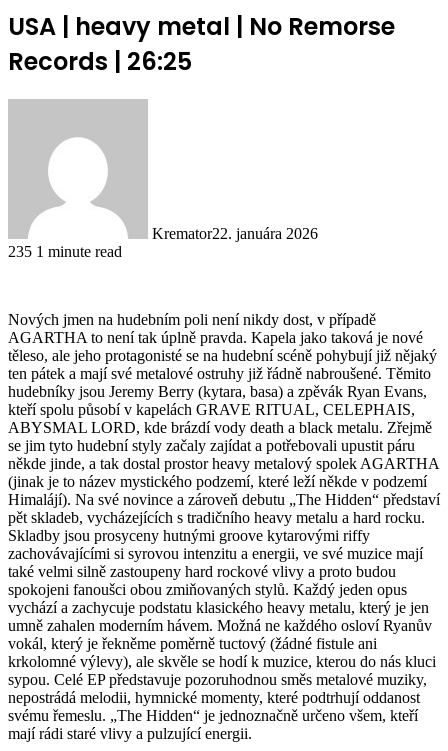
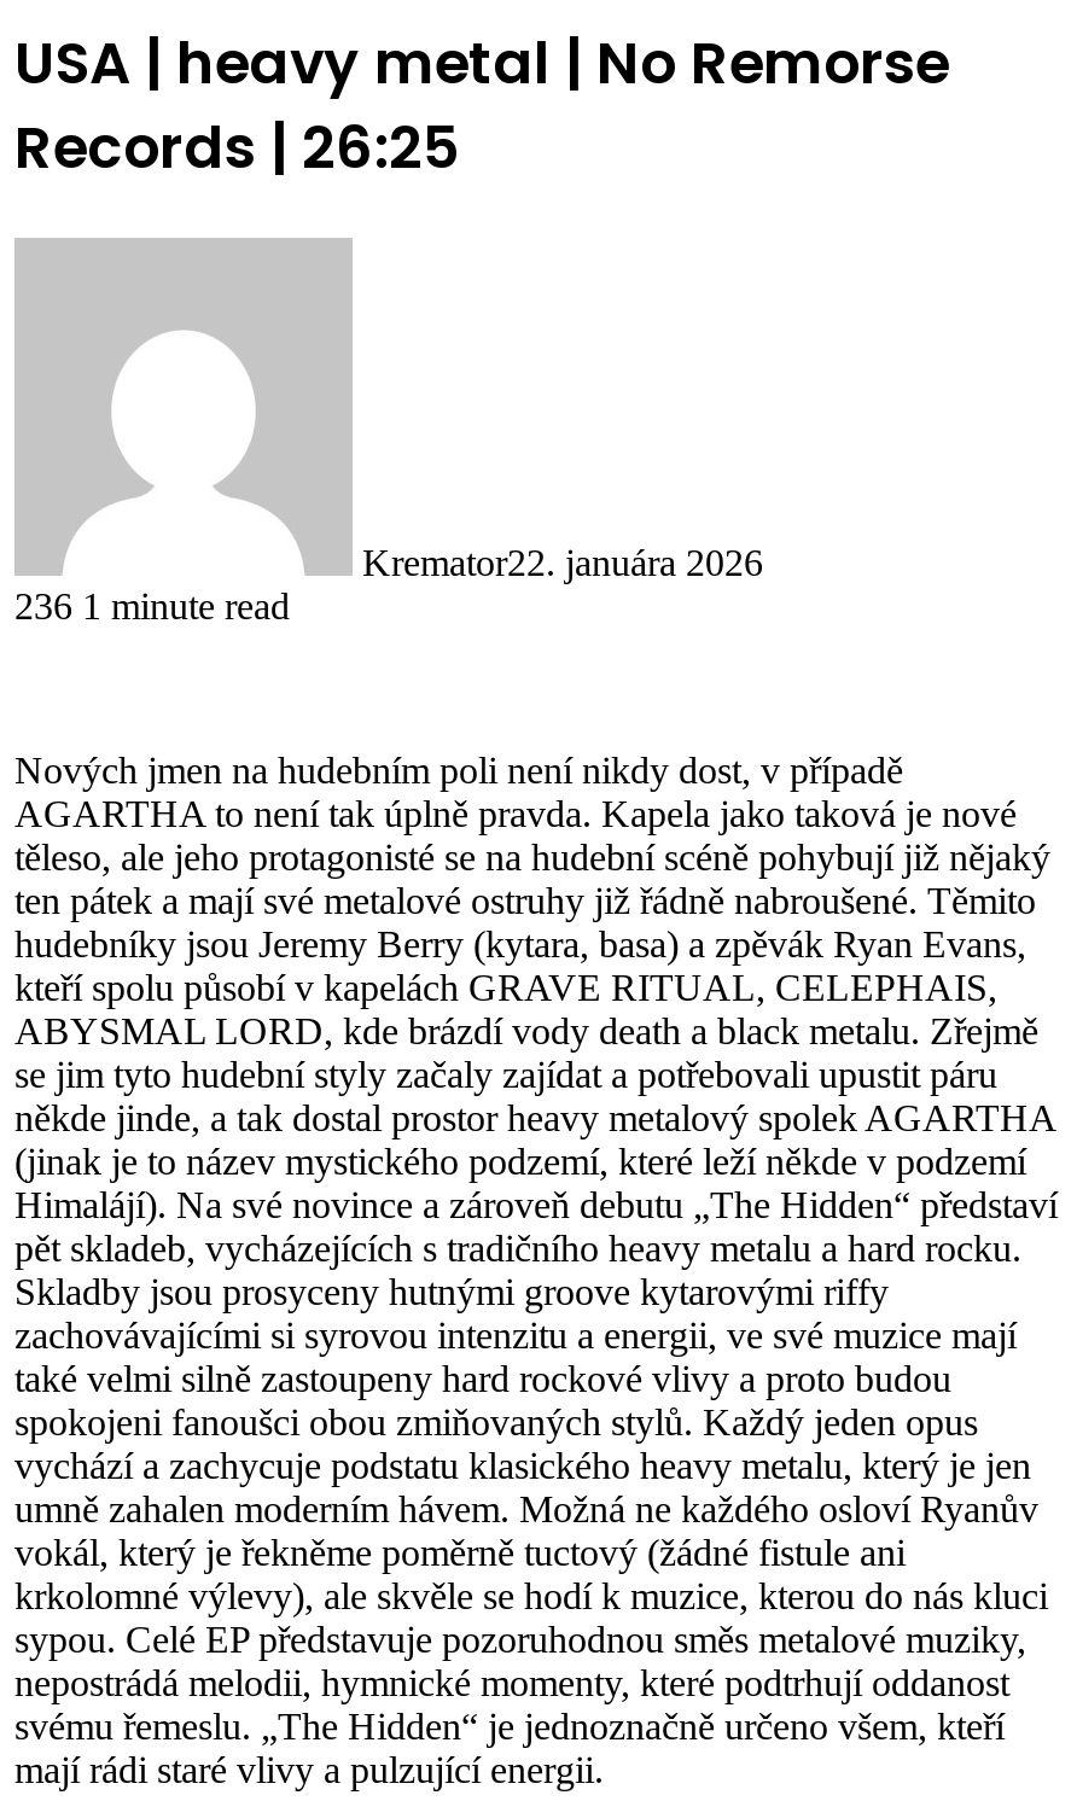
[8,243,122,260] 235 1 minute read -> [14,585,290,626] 236 1 minute read

